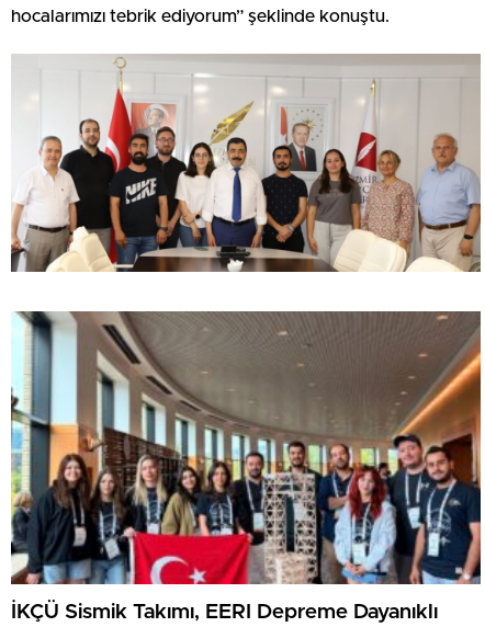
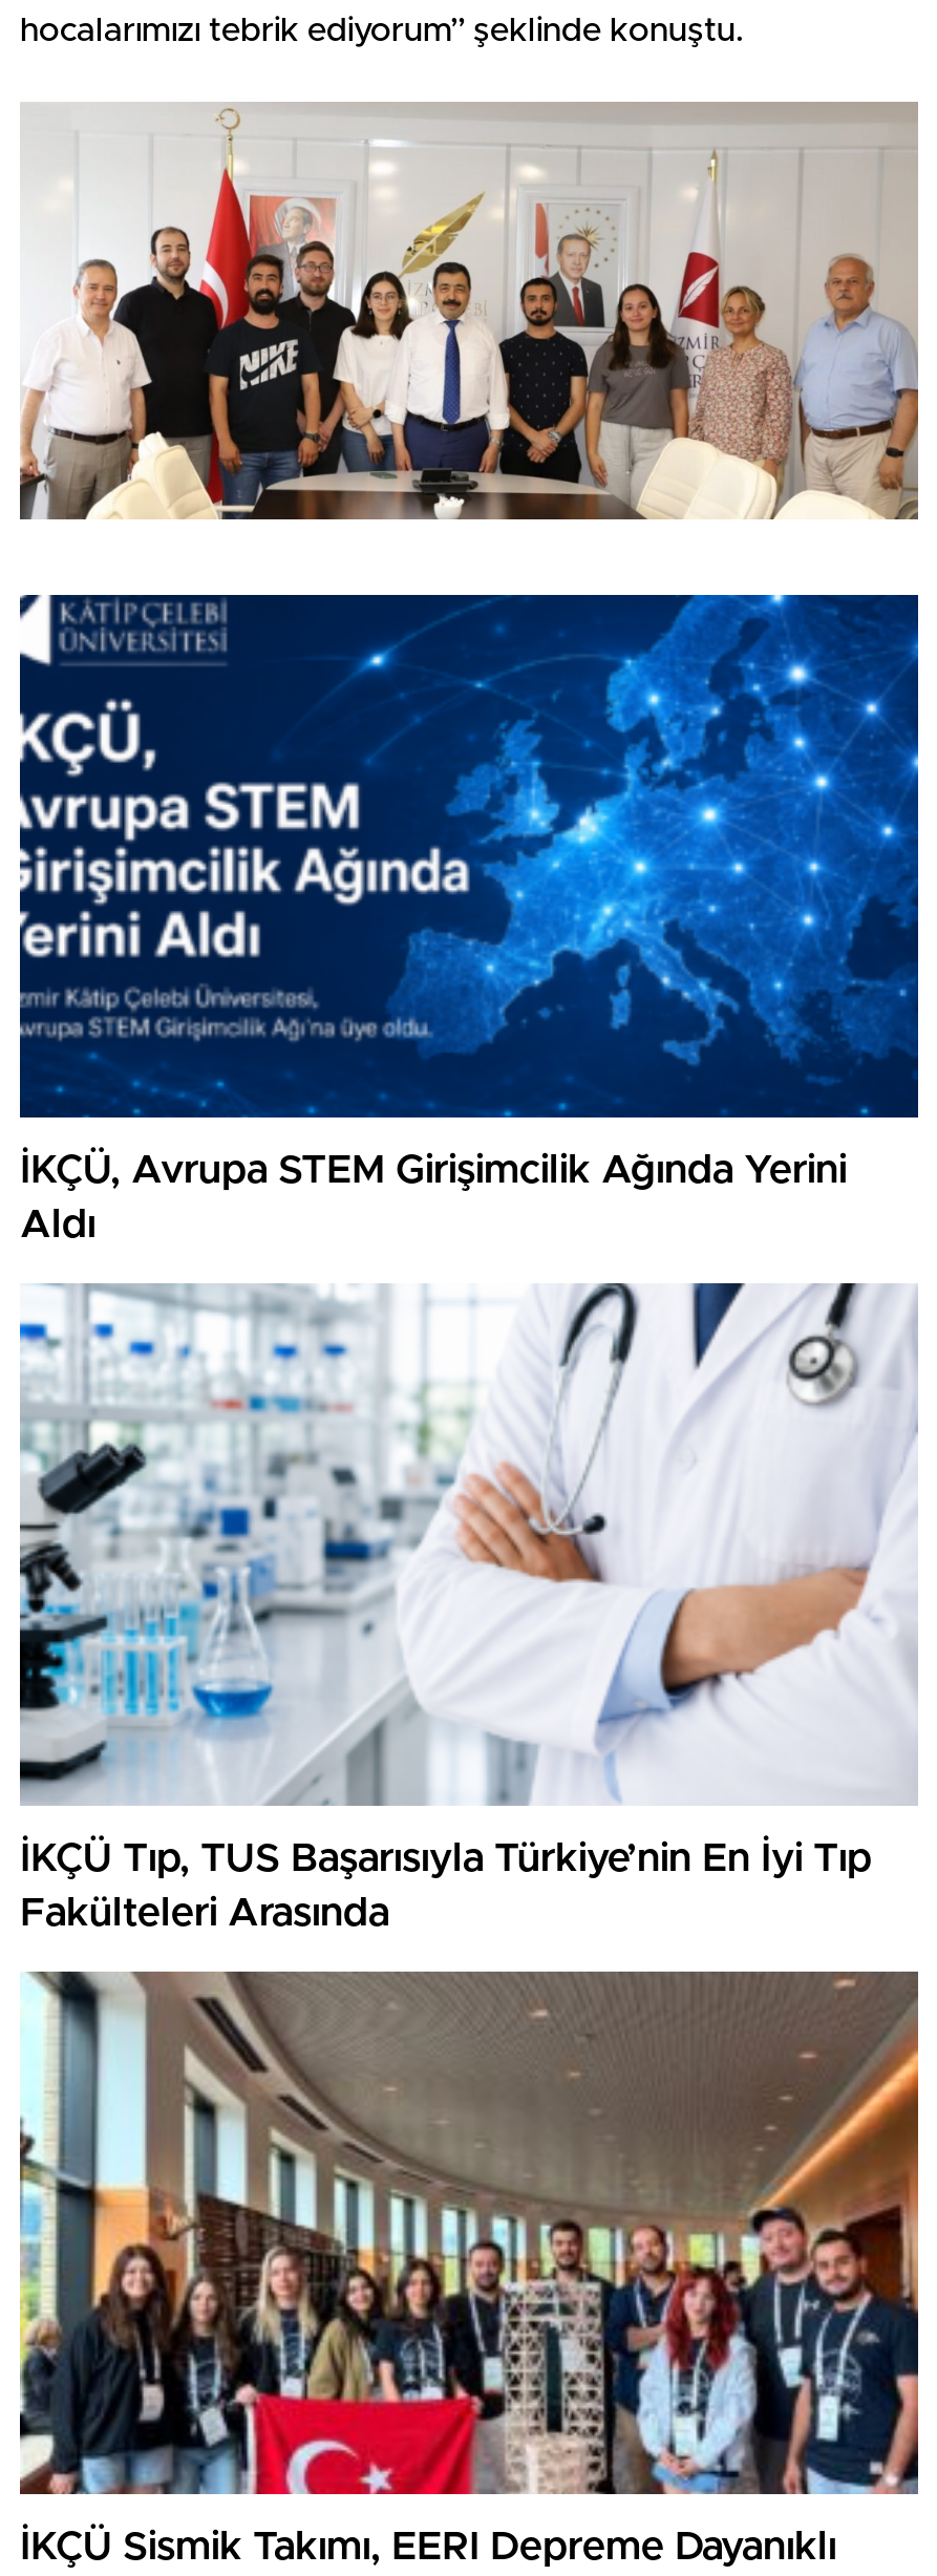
none -> [18,593,920,1244] [image] | İKÇÜ, Avrupa STEM Girişimcilik Ağında Yerini | Aldı
none -> [18,1281,918,1933] [image] | İKÇÜ Tıp, TUS Başarısıyla Türkiye’nin En İyi Tıp | Fakülteleri Arasında

